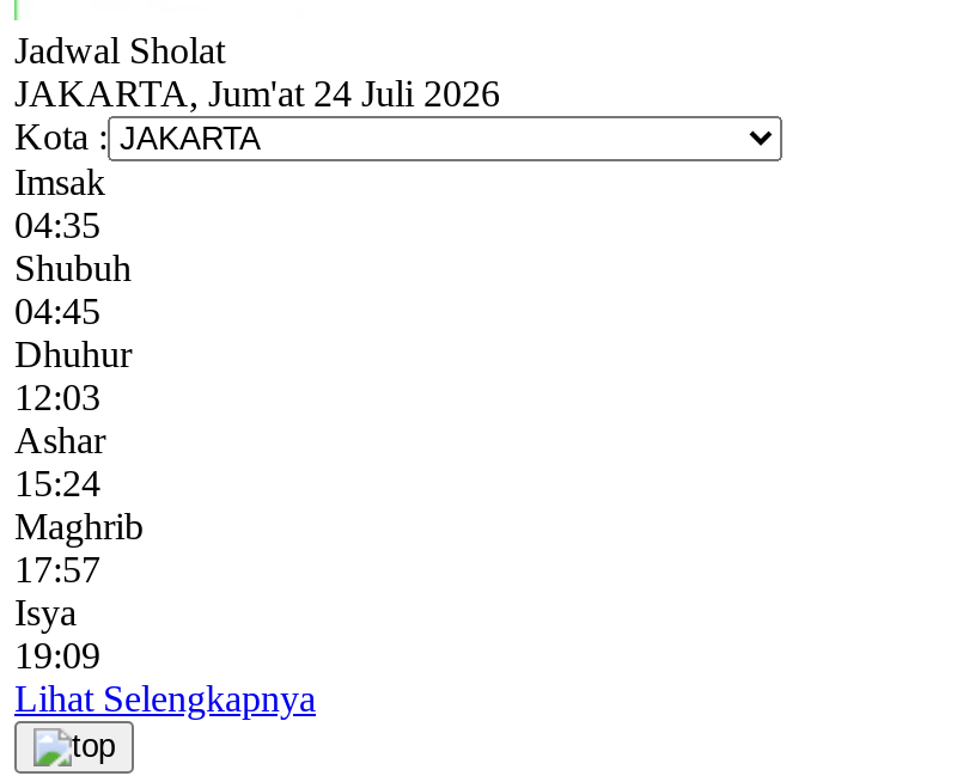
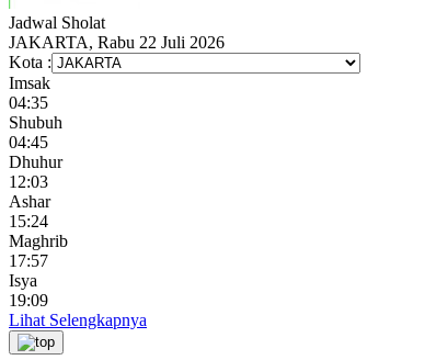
[14,73,500,114] JAKARTA, Jum'at 24 Juli 2026 -> [9,33,225,52] JAKARTA, Rabu 22 Juli 2026

